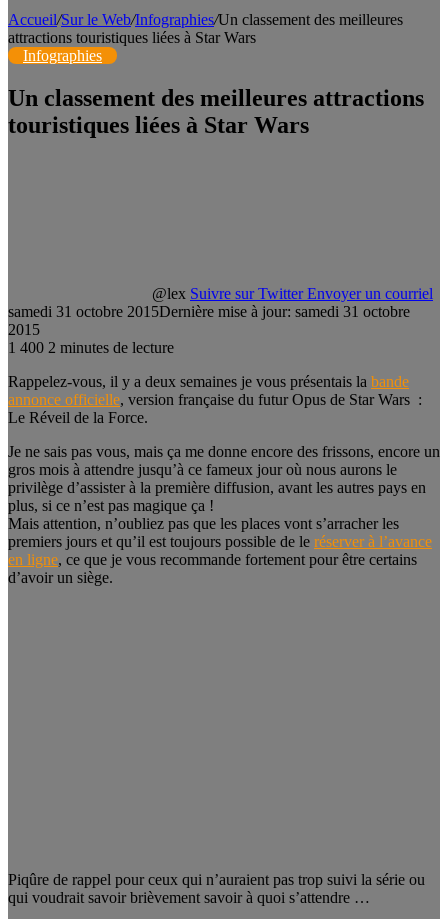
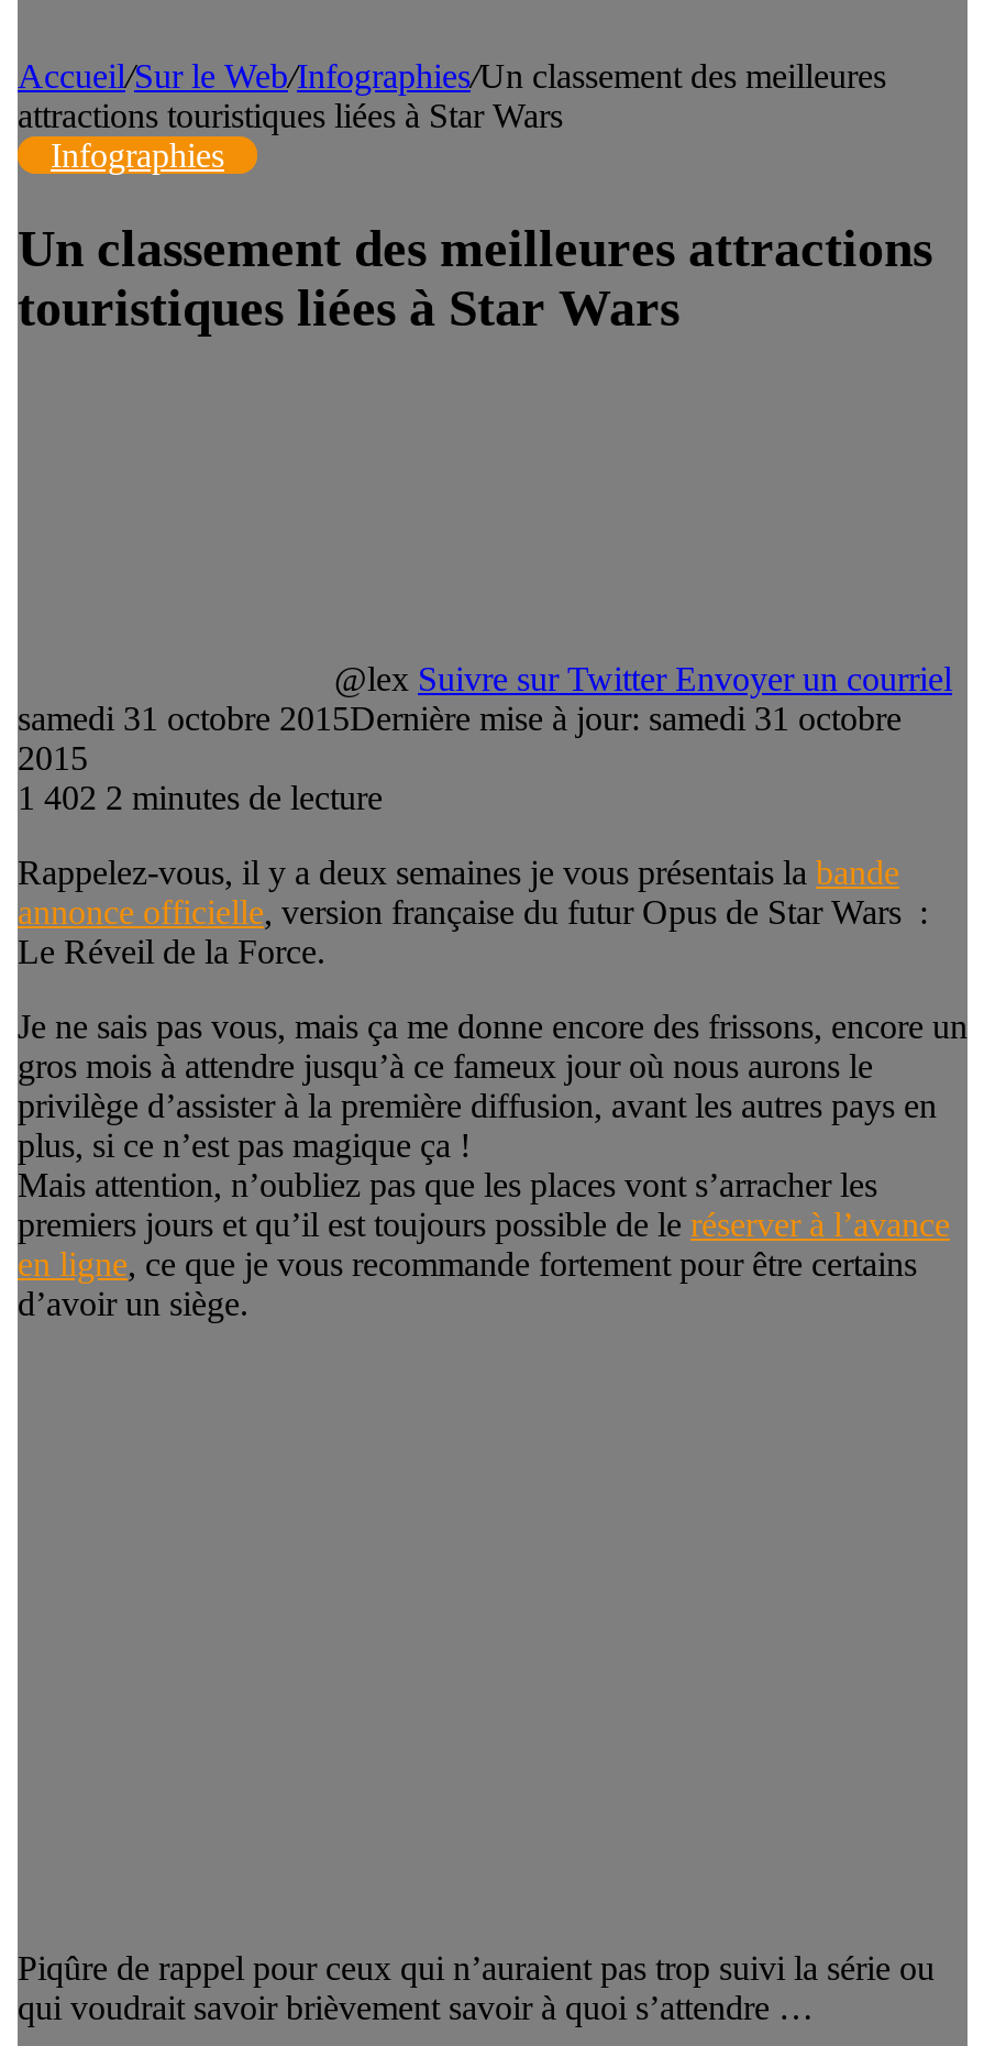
[8,339,174,356] 1 400 2 minutes de lecture -> [18,778,383,816] 1 402 2 minutes de lecture

